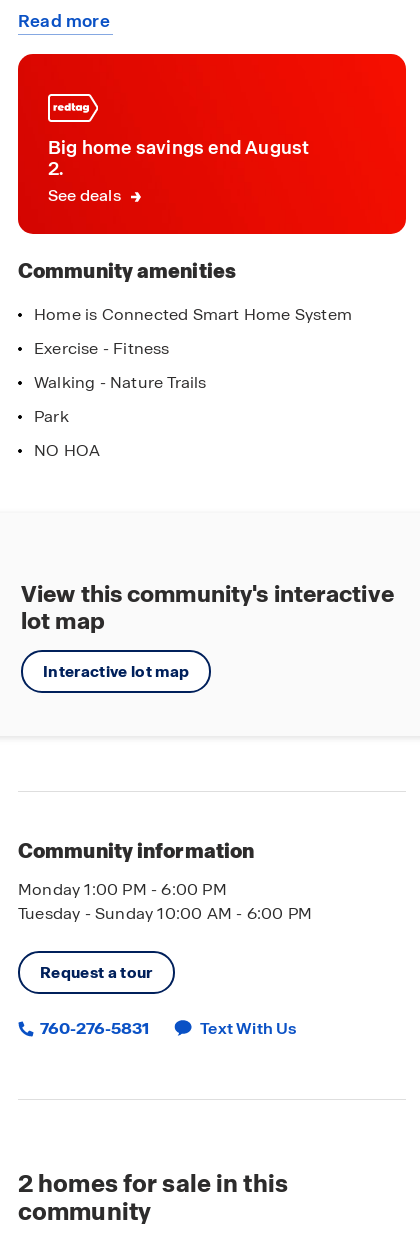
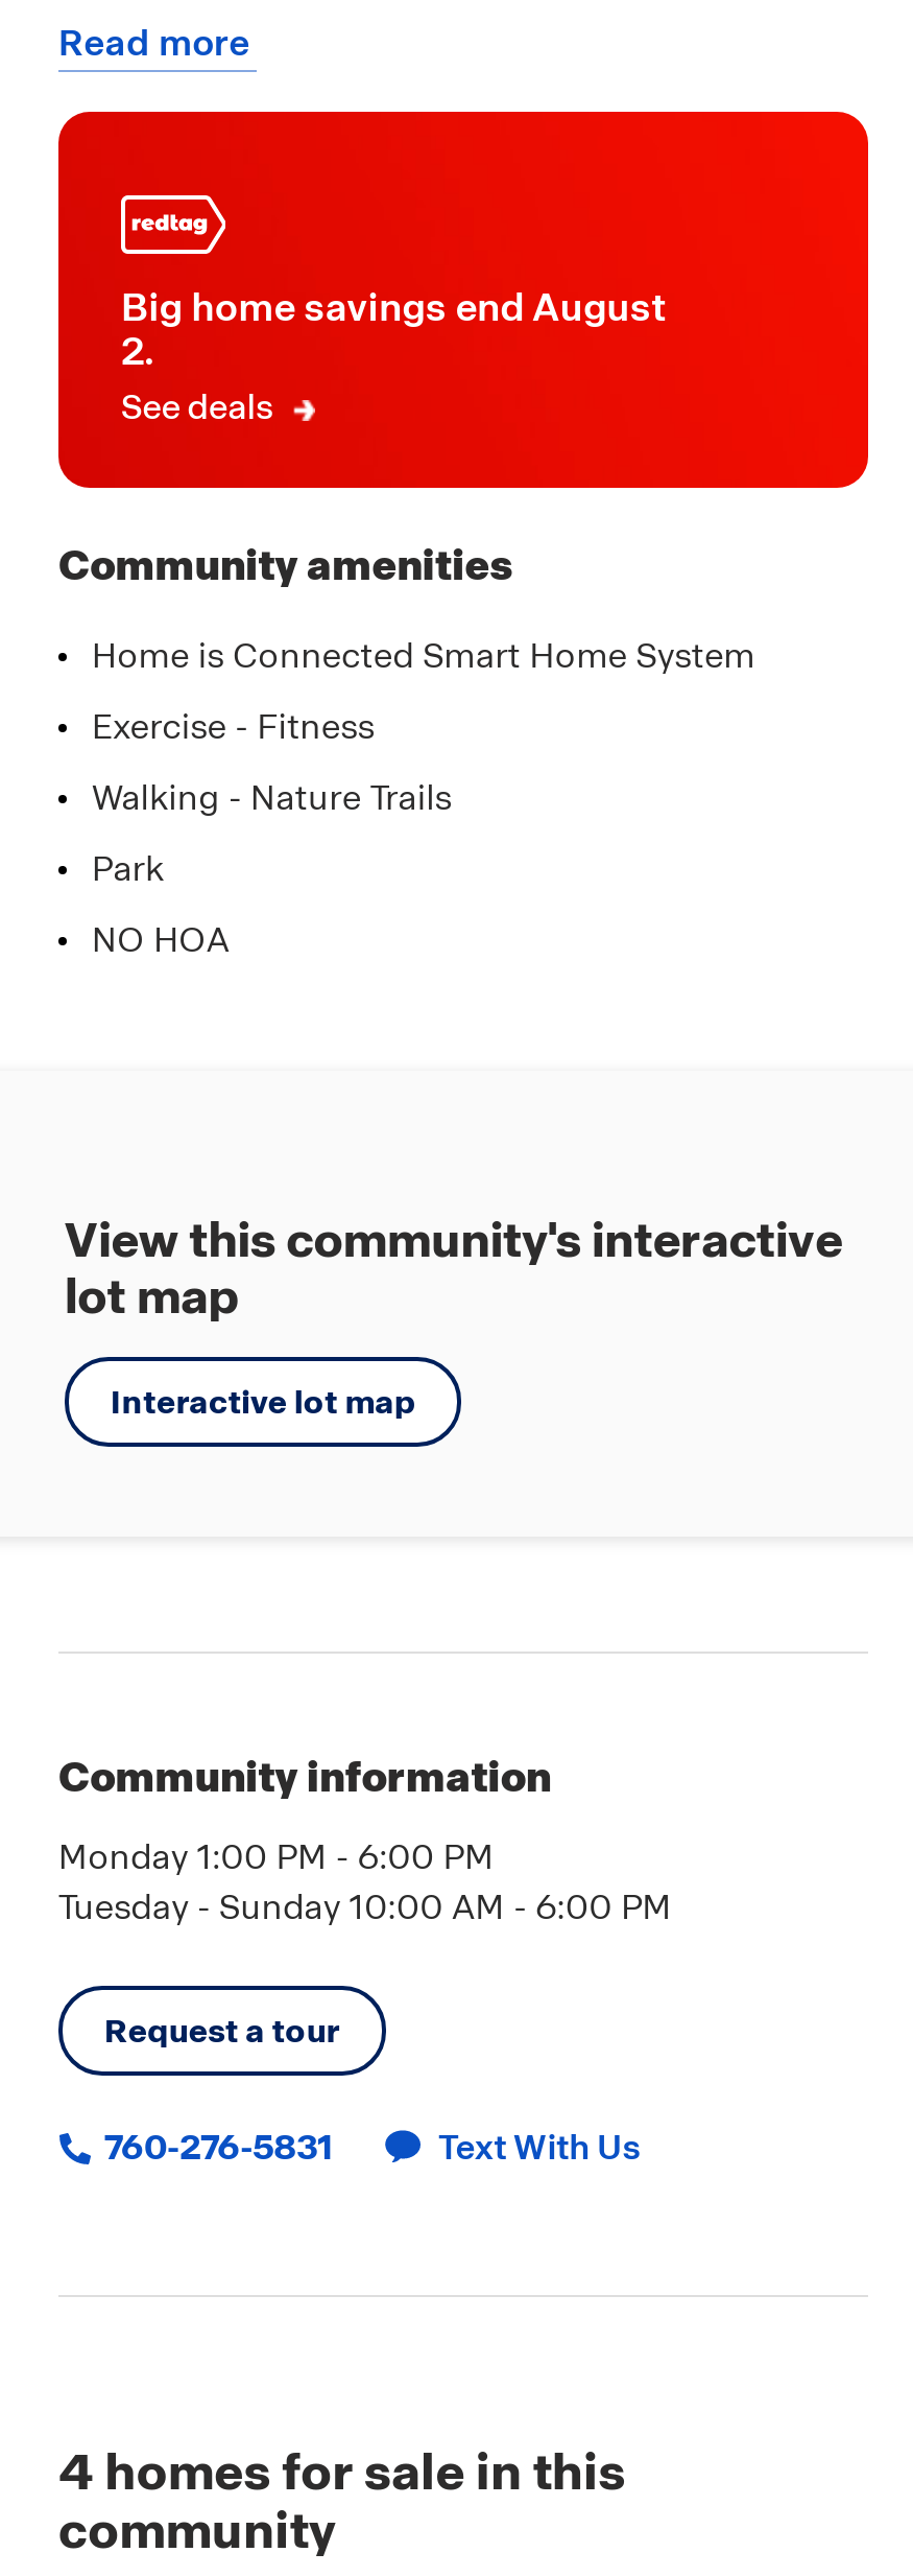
[18,1168,288,1199] 2 homes for sale in this -> [58,2439,626,2504] 4 homes for sale in this

